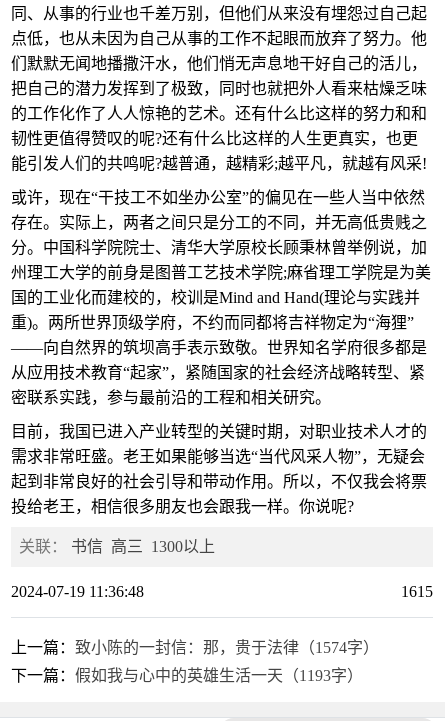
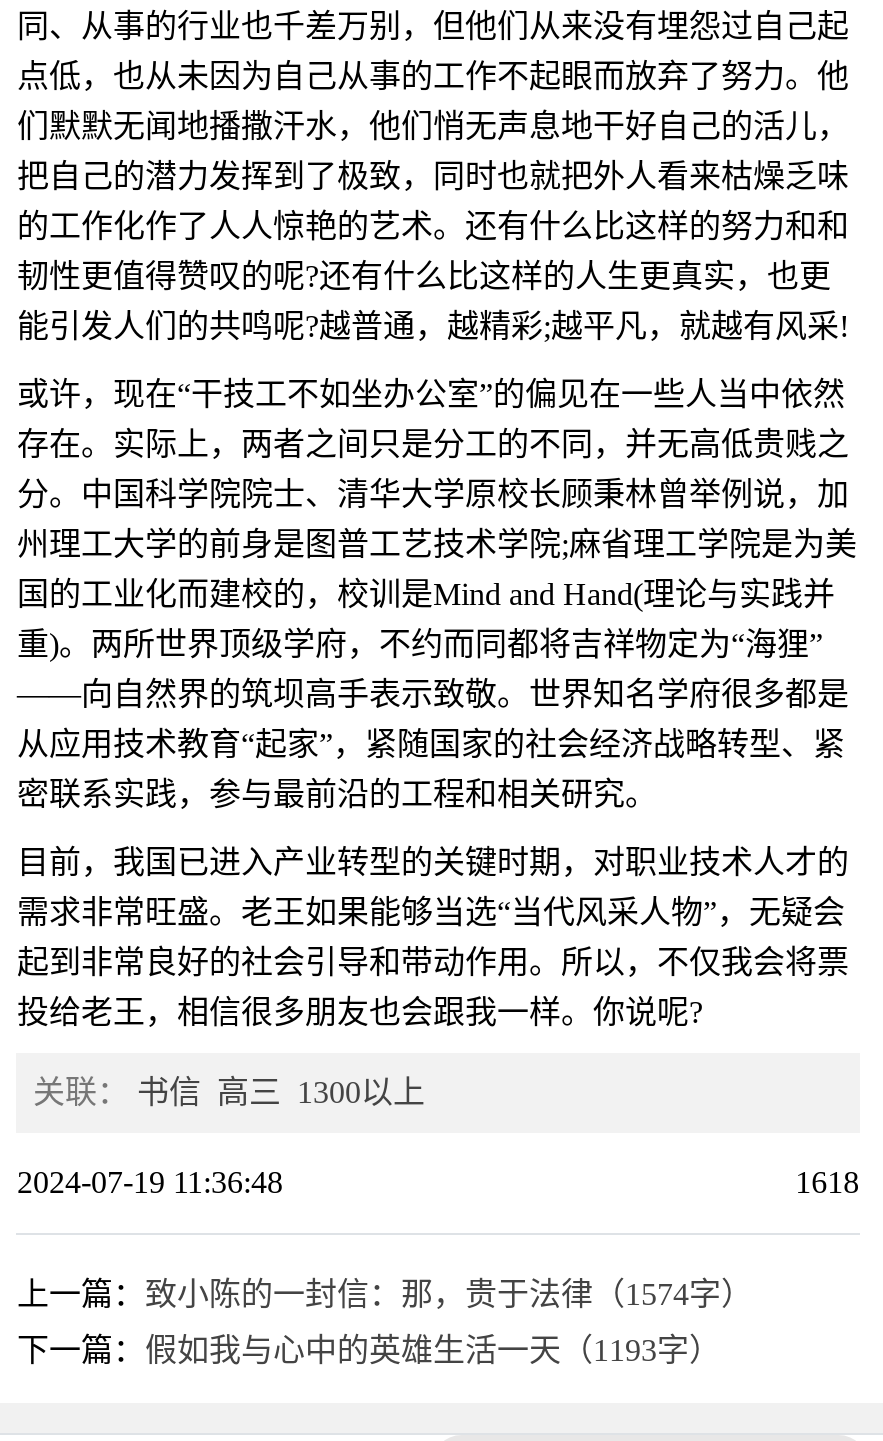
[401,583,433,600] 1615 -> [795,1165,859,1199] 1618

